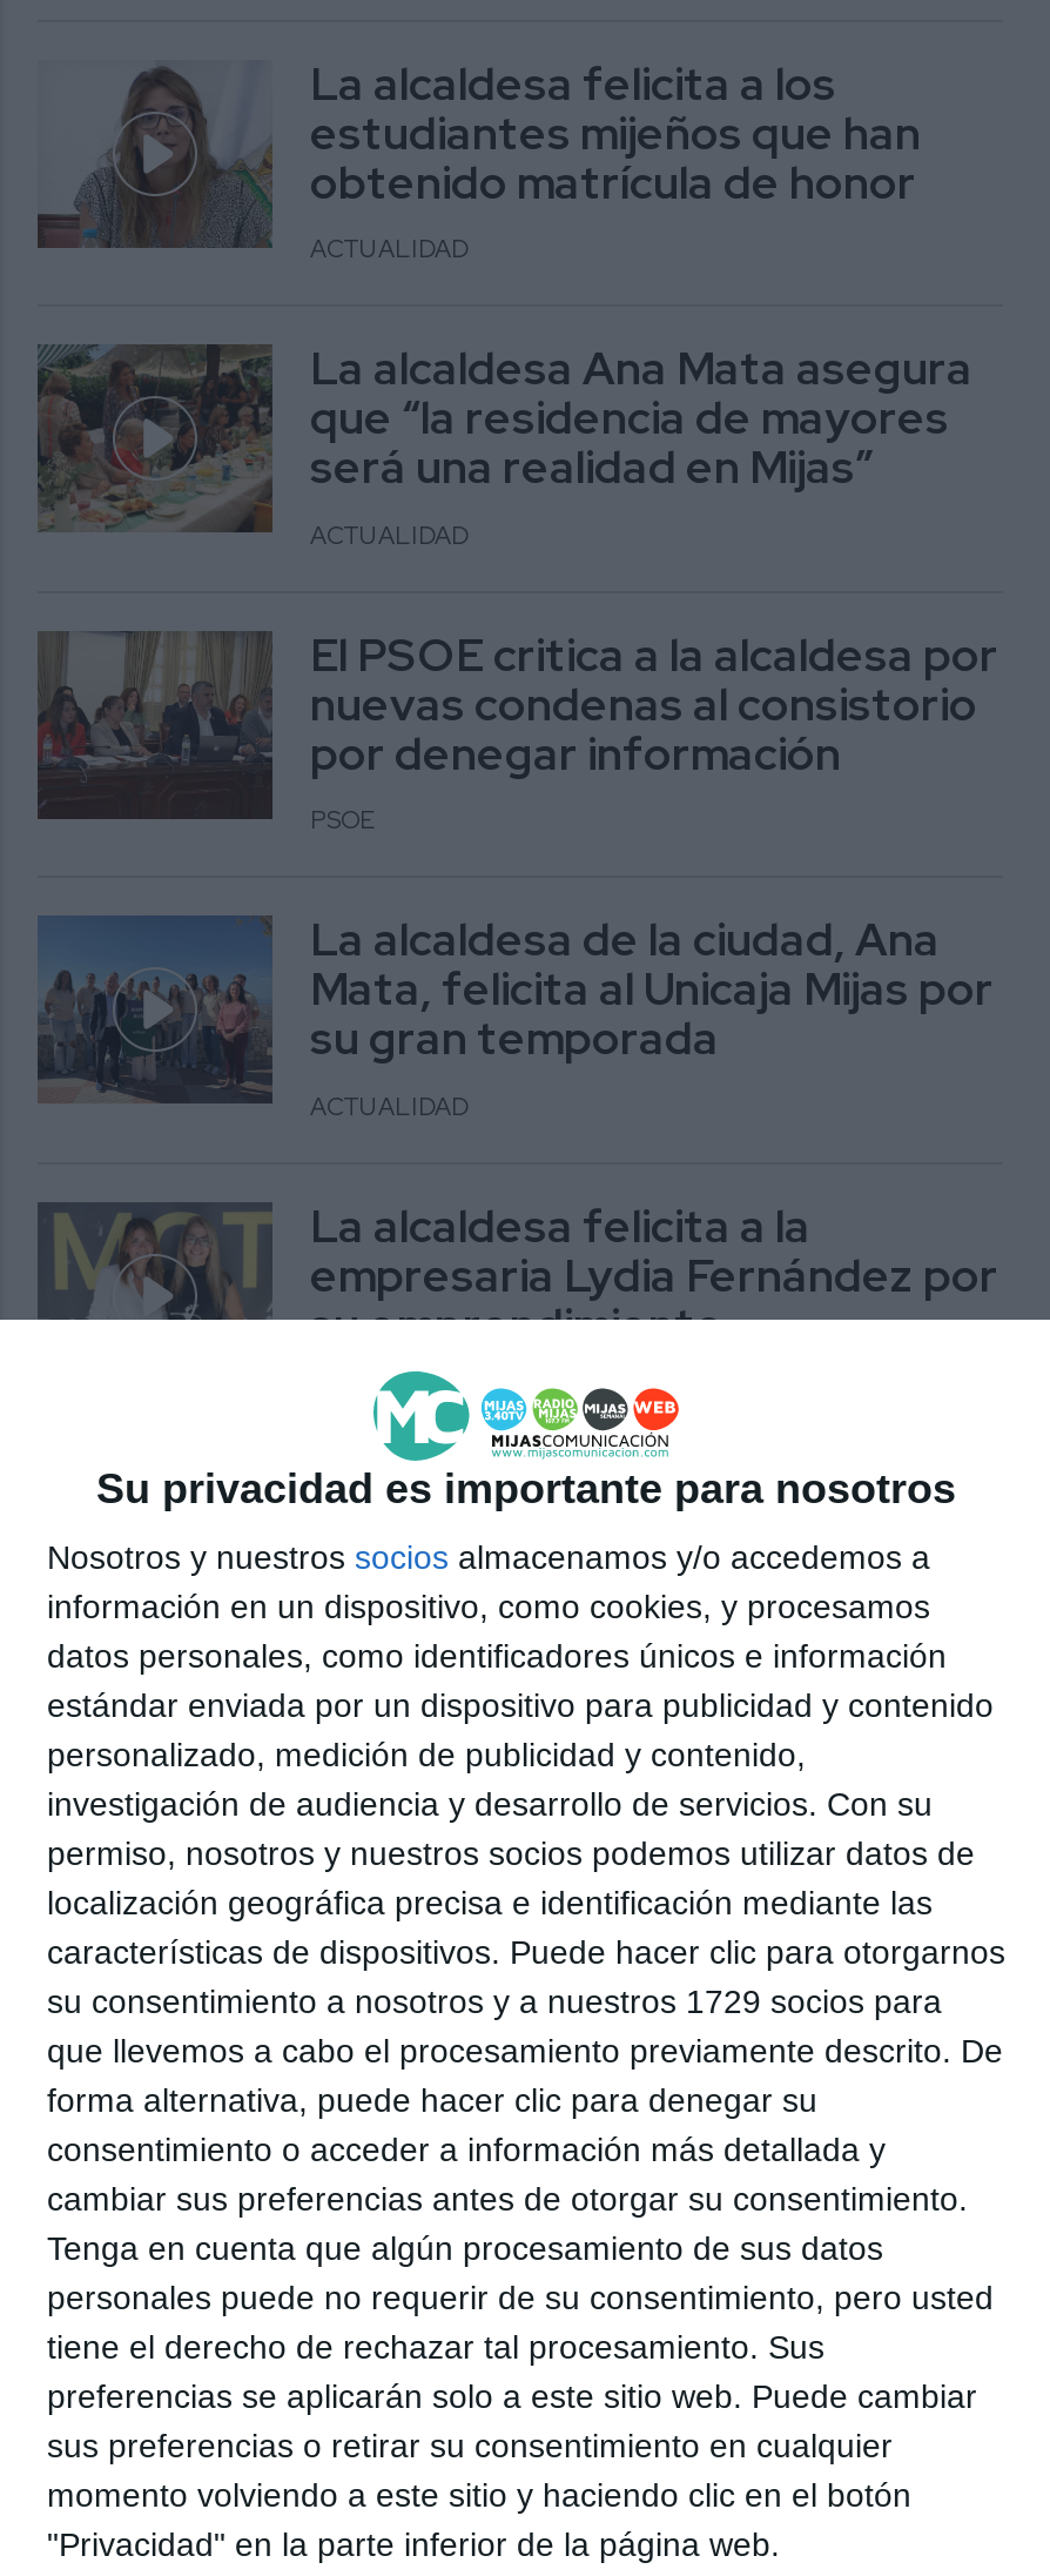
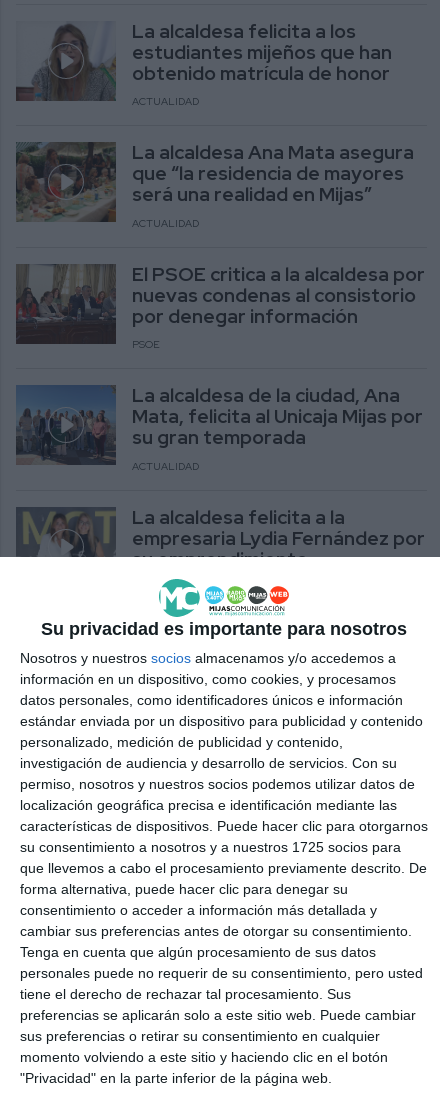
[47,1982,942,2019] su consentimiento a nosotros y a nuestros 1729 socios para -> [20,839,401,855] su consentimiento a nosotros y a nuestros 1725 socios para

